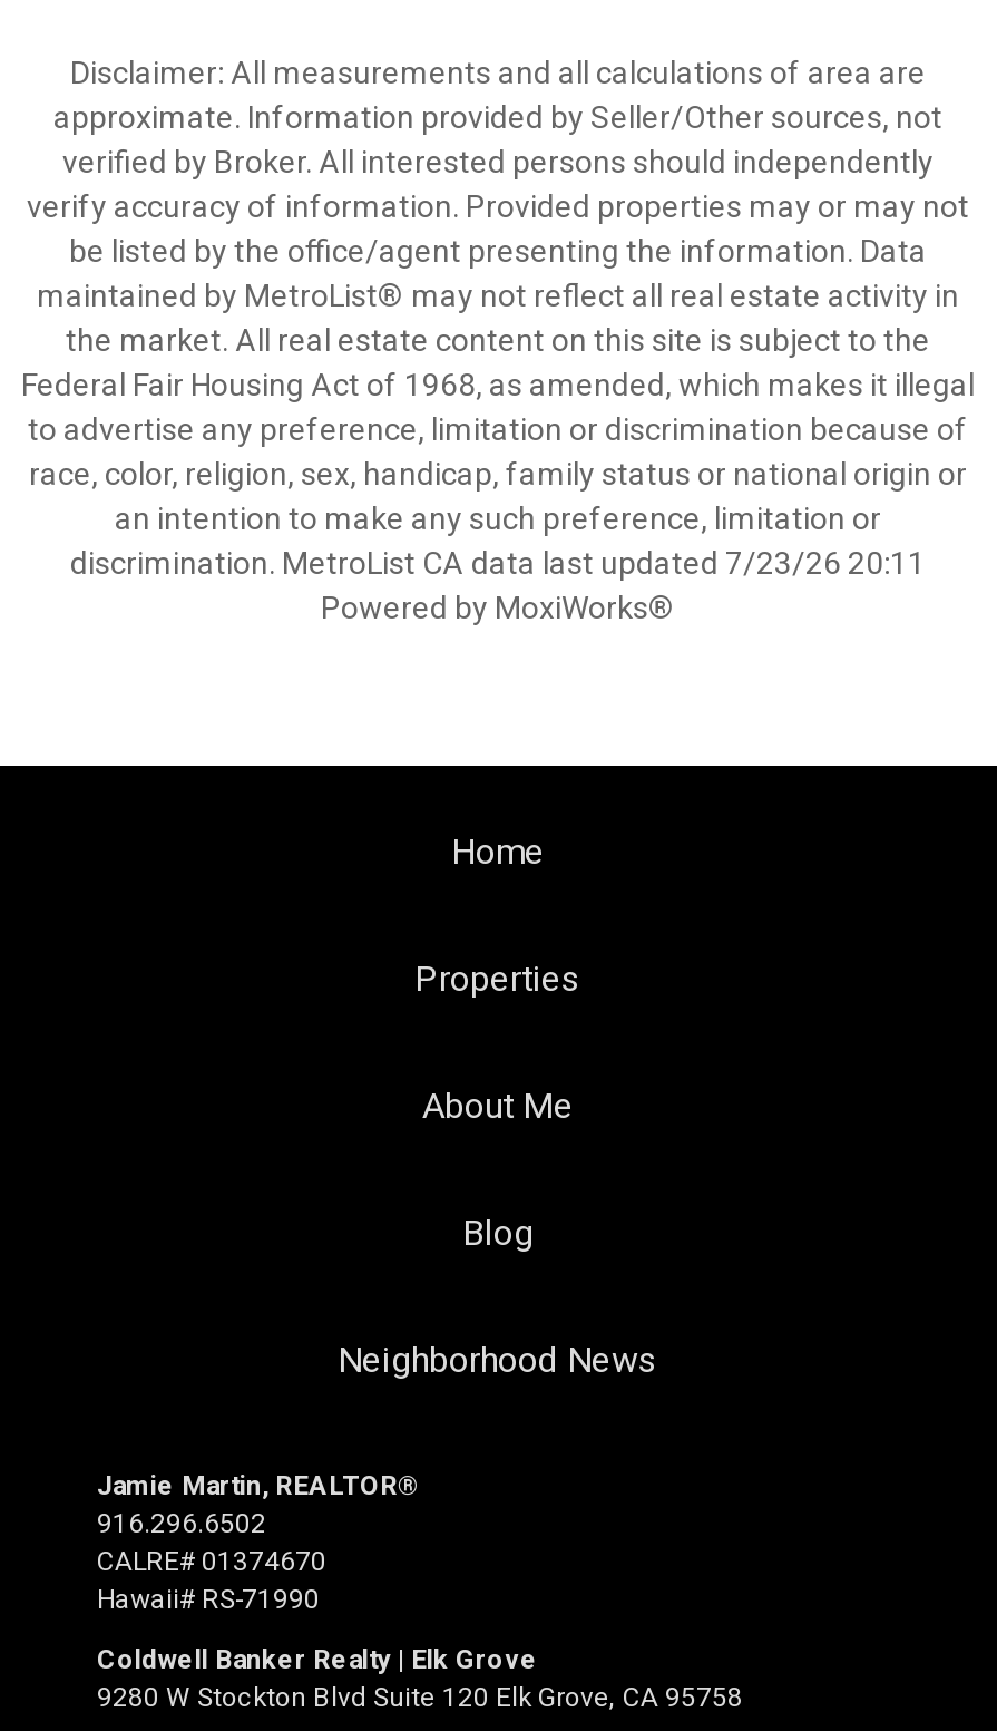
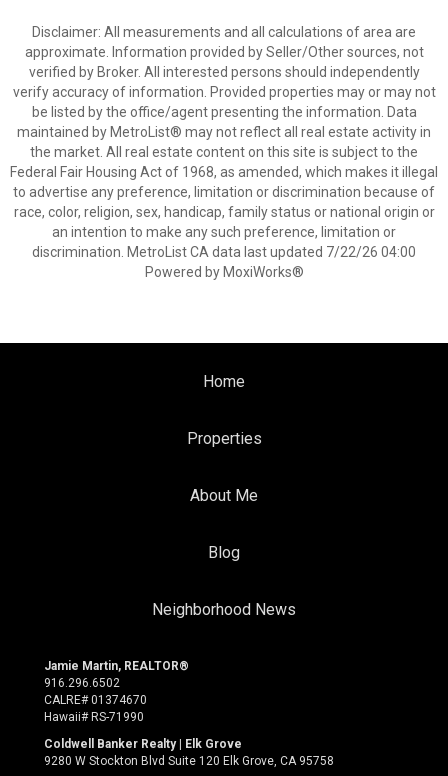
[70,545,926,581] discrimination. MetroList CA data last updated 7/23/26 20:11 -> [32,244,416,260] discrimination. MetroList CA data last updated 7/22/26 04:00

